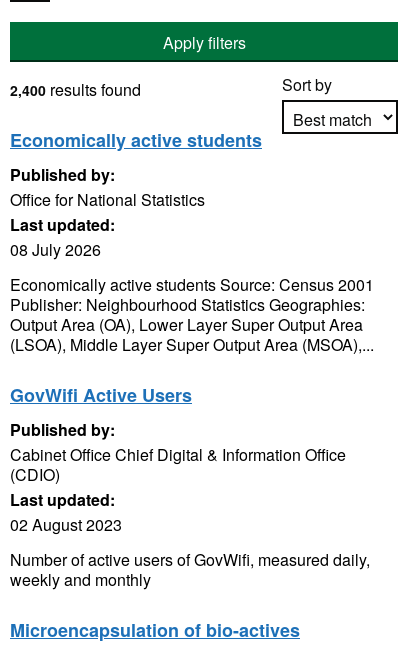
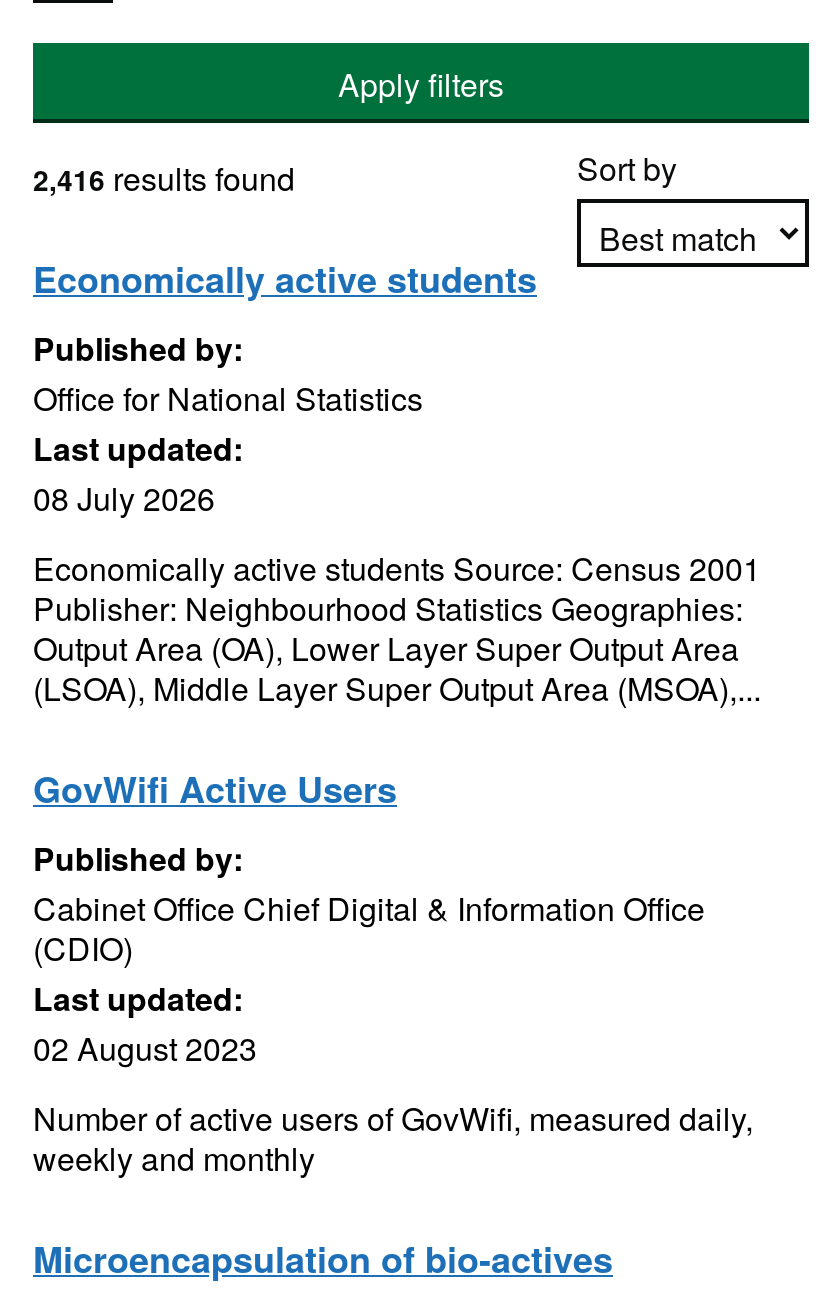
[10,78,141,101] 2,400 results found -> [33,155,295,201] 2,416 results found

